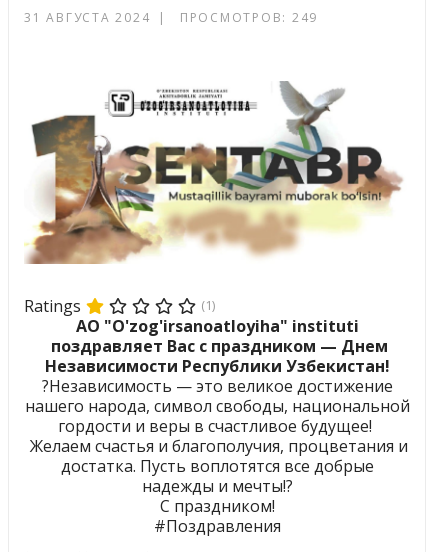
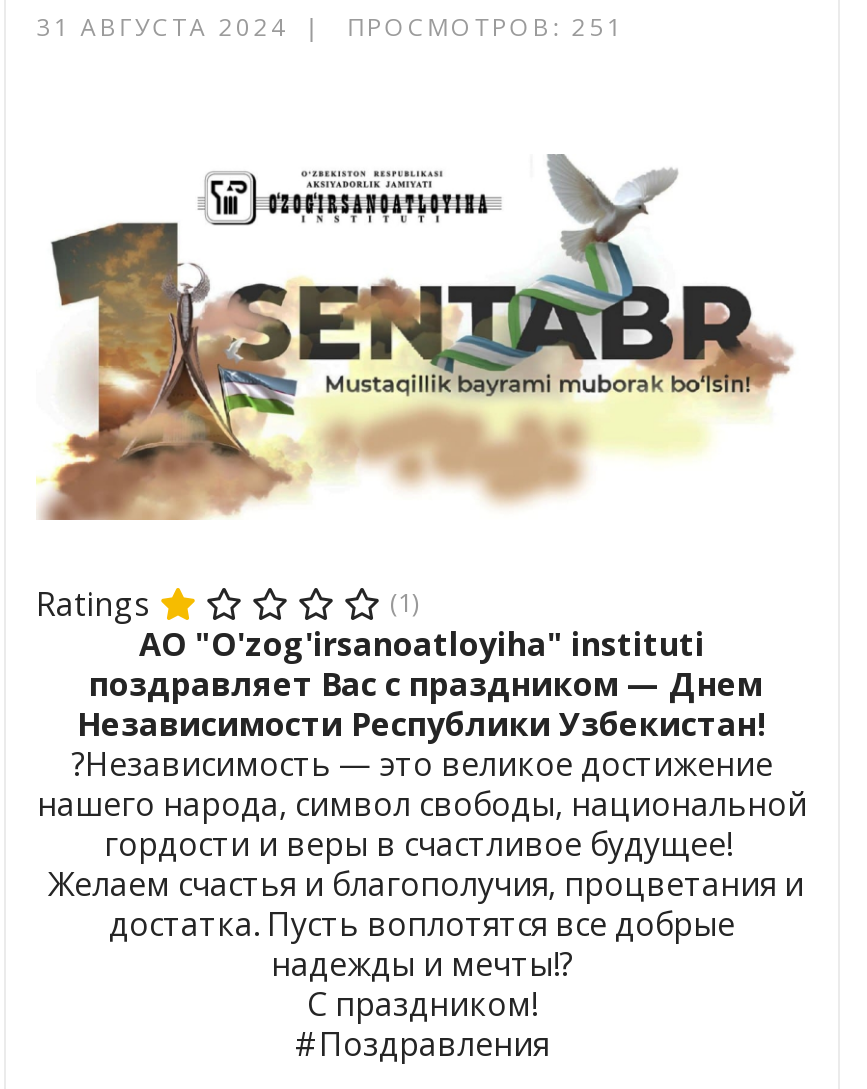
[24,9,318,26] 31 АВГУСТА 2024 ПРОСМОТРОВ: 249 -> [36,10,624,44] 31 АВГУСТА 2024 ПРОСМОТРОВ: 251

